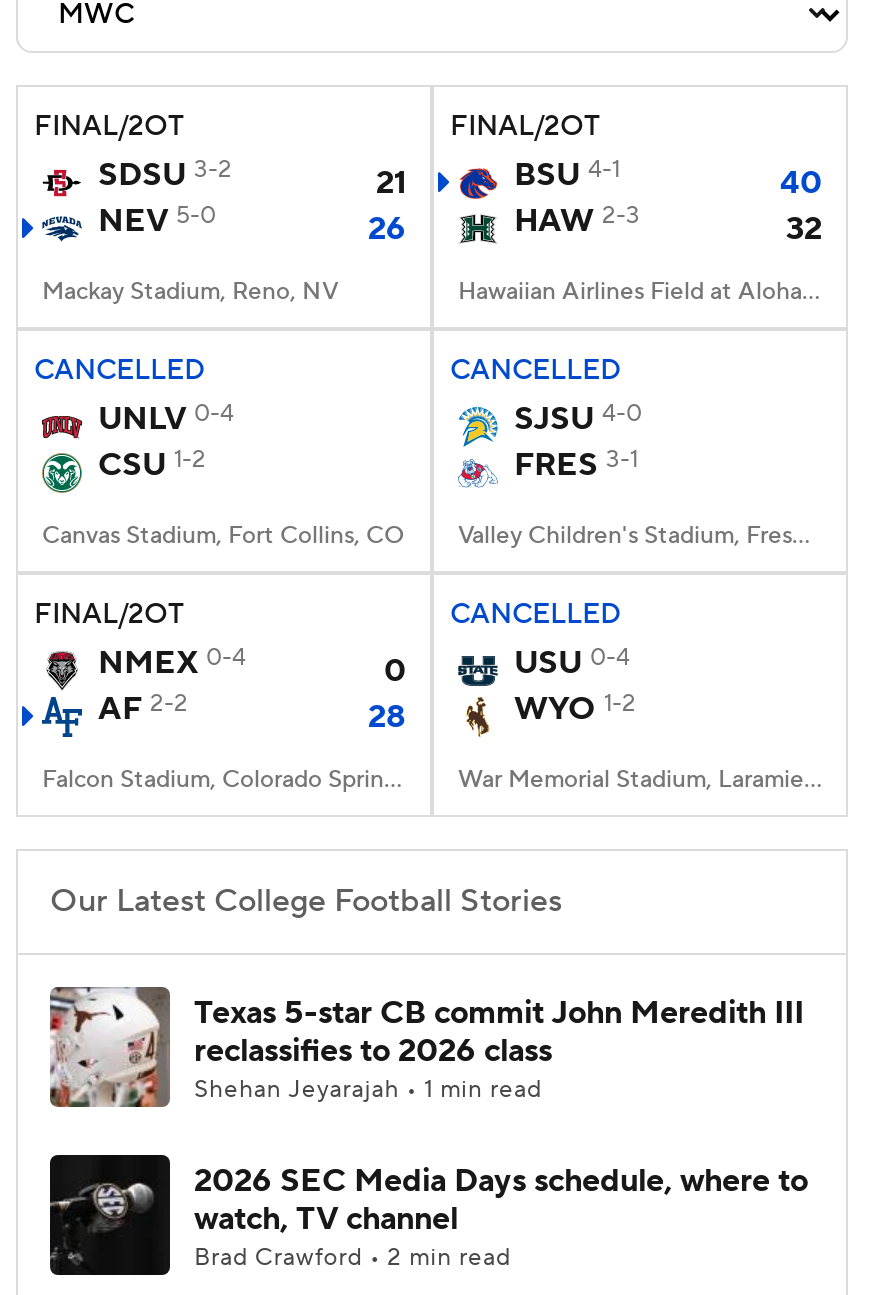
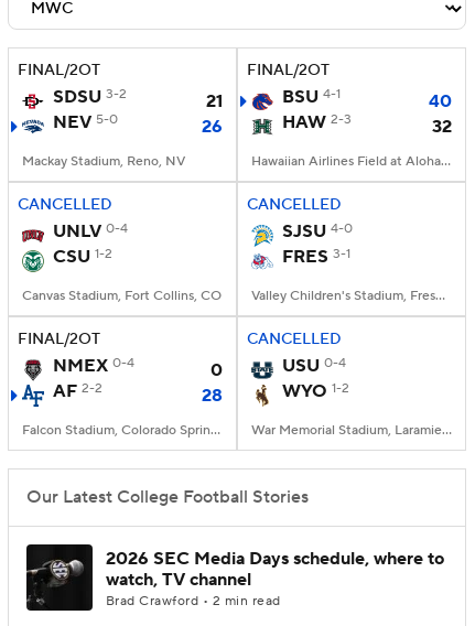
[48,985,804,1109] [image] | Texas 5-star CB commit John Meredith III | reclassifies to 2026 class | Shehan Jeyarajah • 1 min read -> none

